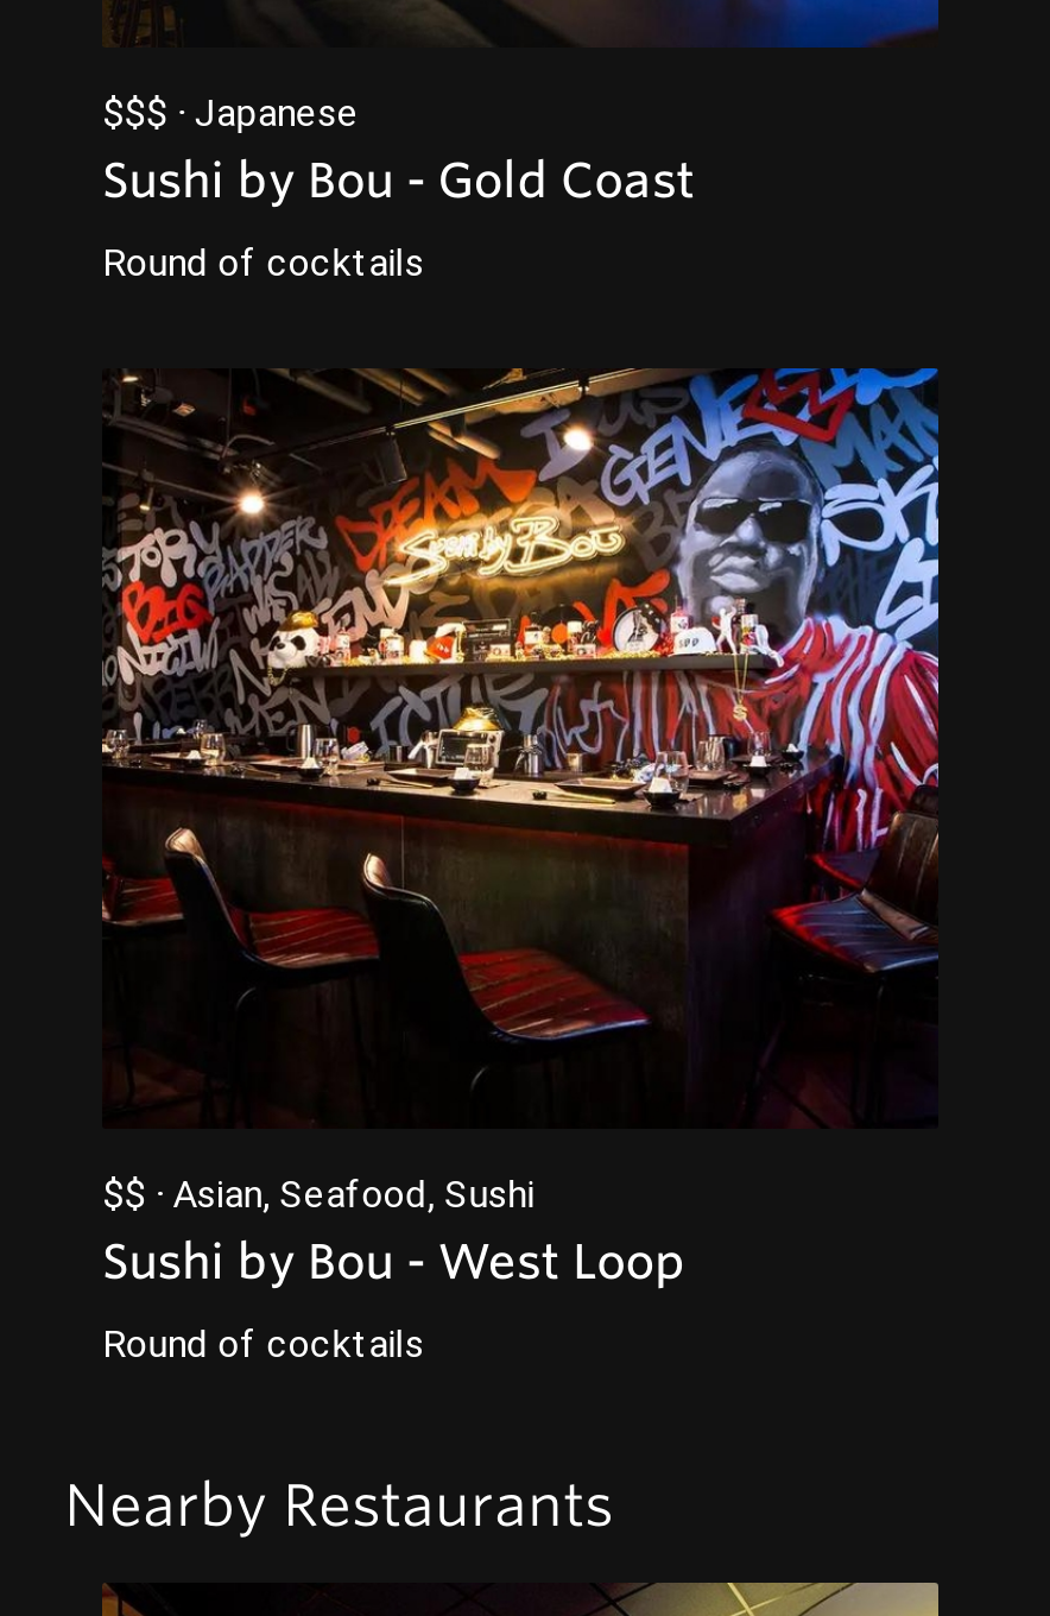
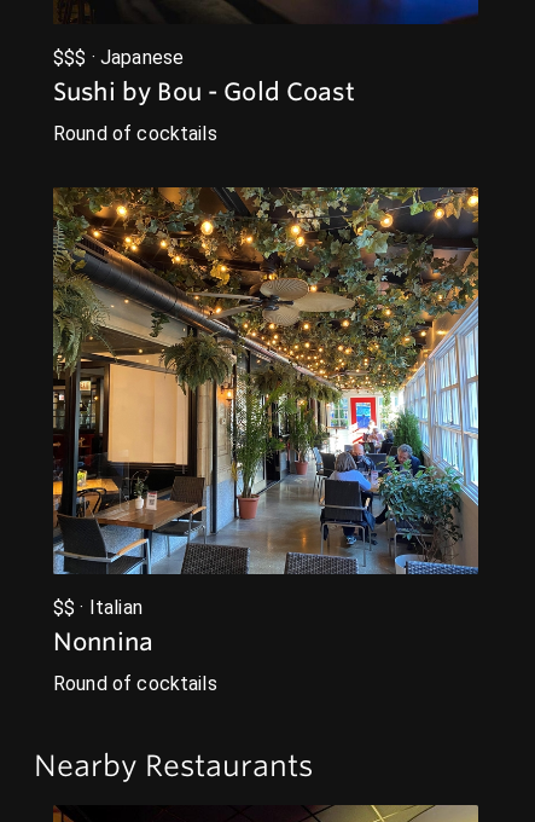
[100,366,941,1290] [image] | $$ · Asian, Seafood, Sushi | Sushi by Bou - West Loop -> [52,186,479,656] [image] | $$ · Italian | Nonnina

